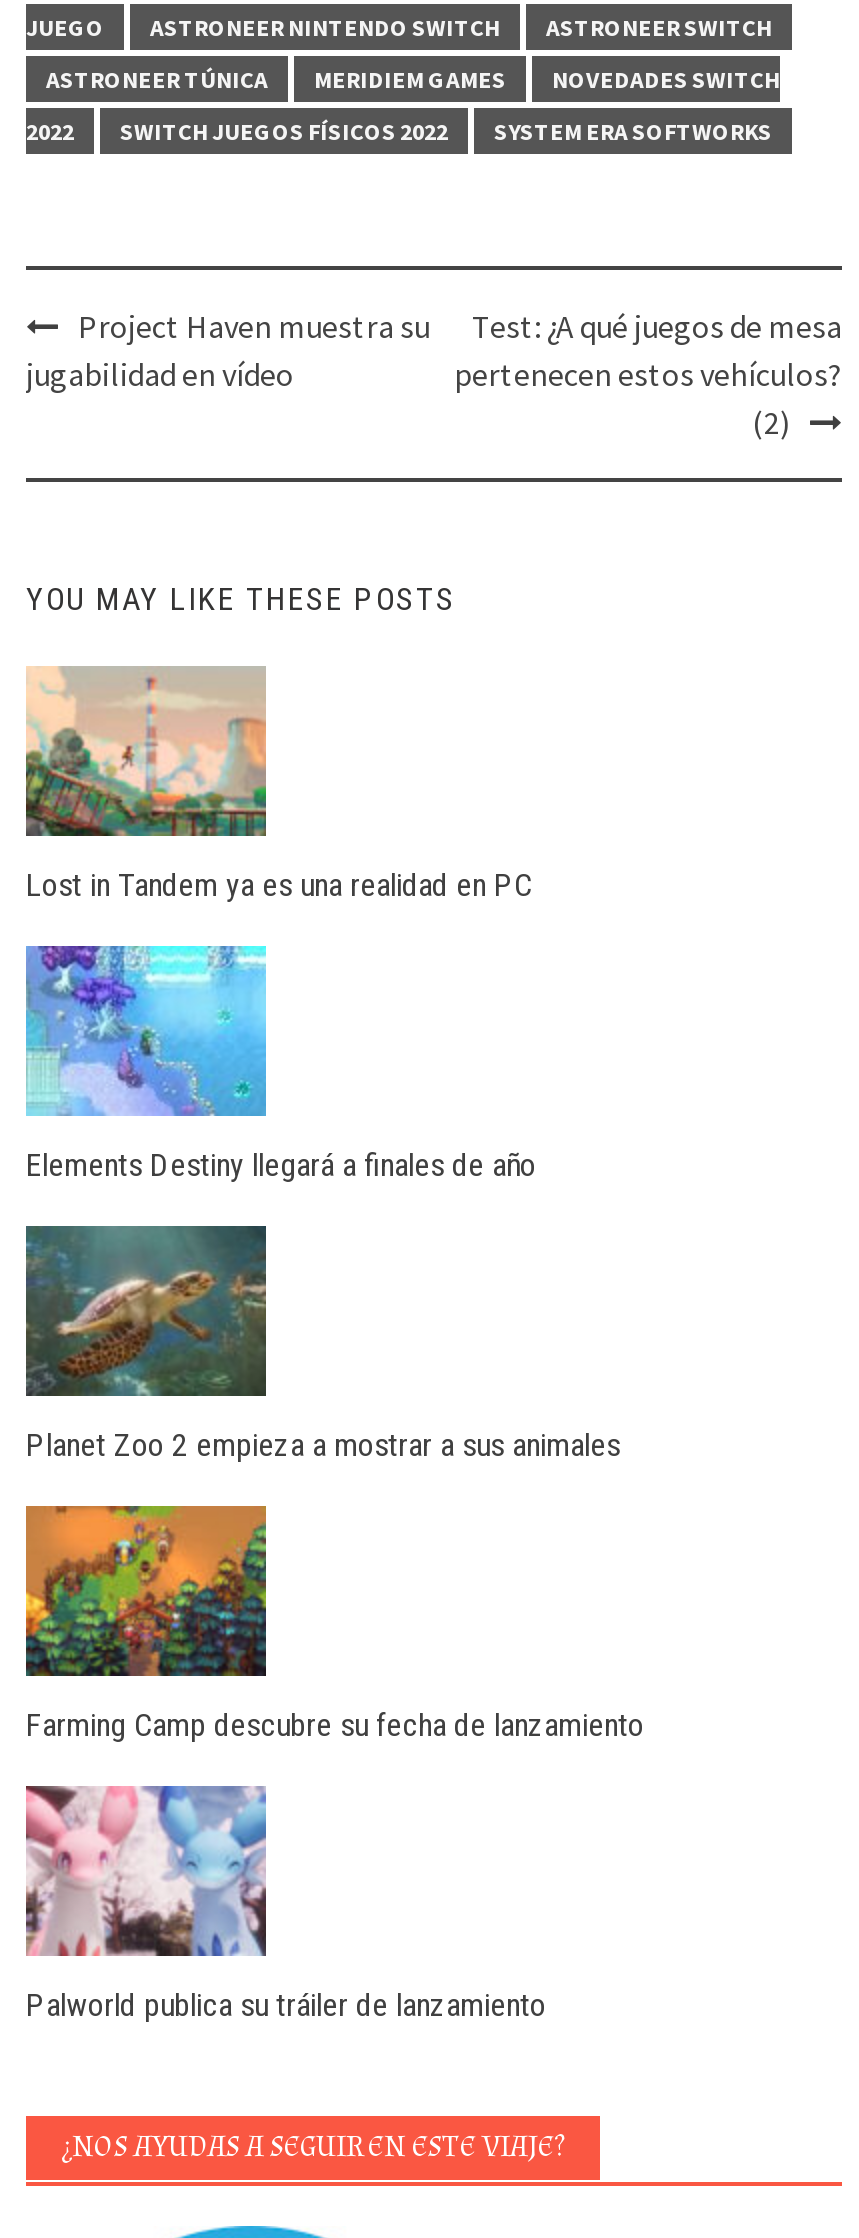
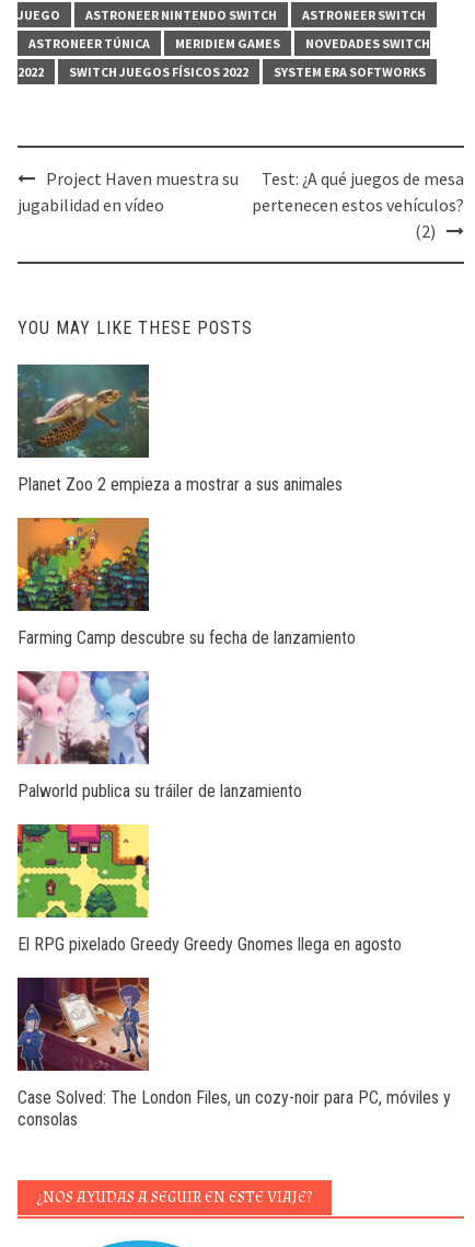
[24,666,532,903] [image] | Lost in Tandem ya es una realidad en PC -> none
[24,944,536,1183] [image] | Elements Destiny llegará a finales de año -> none
moved [22,1224,644,2023] -> [15,363,356,801]: [image] | Planet Zoo 2 empieza a mostrar a sus animales | Farming Camp descubre su fecha de lanzamiento | Palworld publica su tráiler de lanzamiento
none -> [16,823,402,954] [image] | El RPG pixelado Greedy Greedy Gnomes llega en agosto
none -> [16,977,451,1129] [image] | Case Solved: The London Files, un cozy-noir para PC, móviles y | consolas

